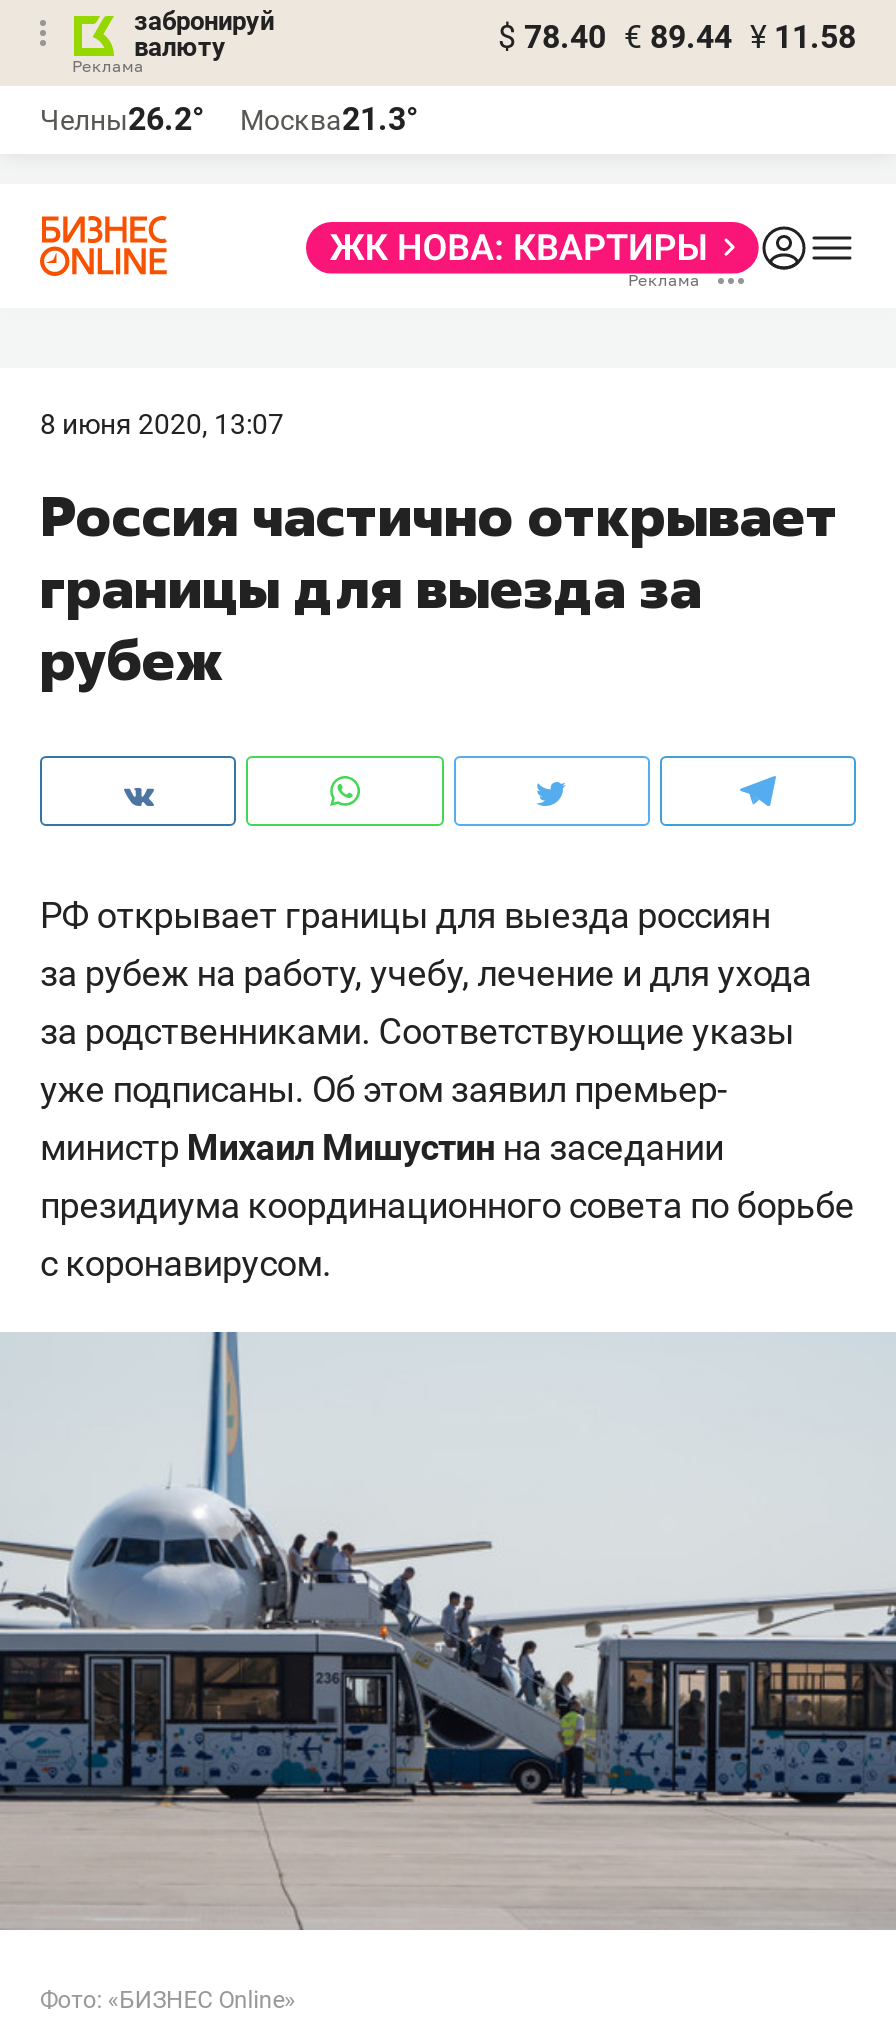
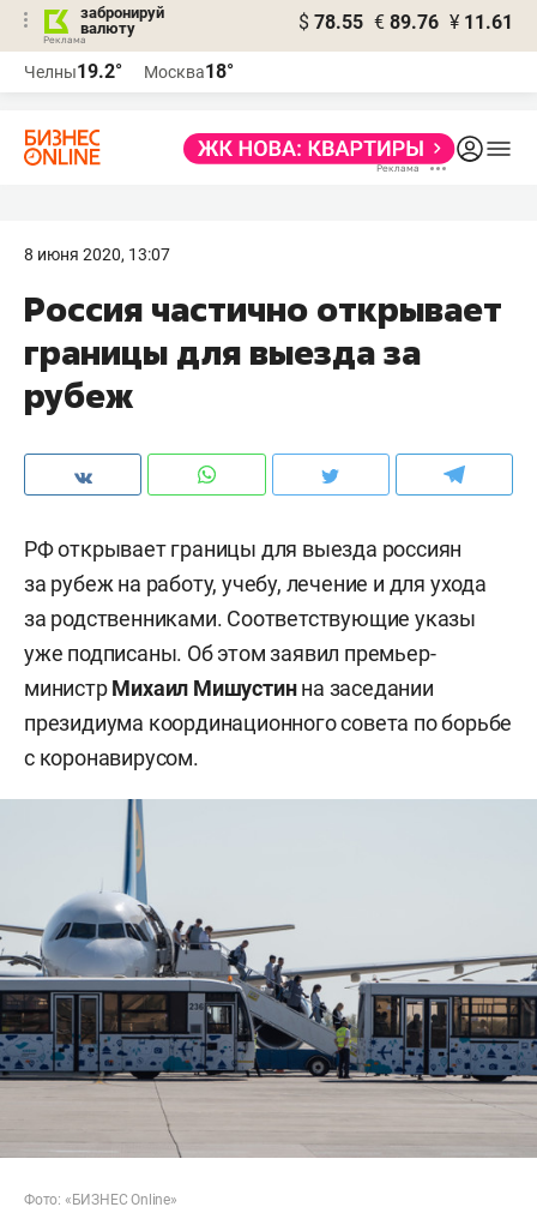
[498,18,856,56] $ 78.40 € 89.44 ¥ 11.58 -> [298,11,513,34] $ 78.55 € 89.76 ¥ 11.61
[40,100,204,138] Челны26.2° -> [24,60,122,83] Челны19.2°
[240,100,418,138] Москва21.3° -> [144,60,234,83] Москва18°

